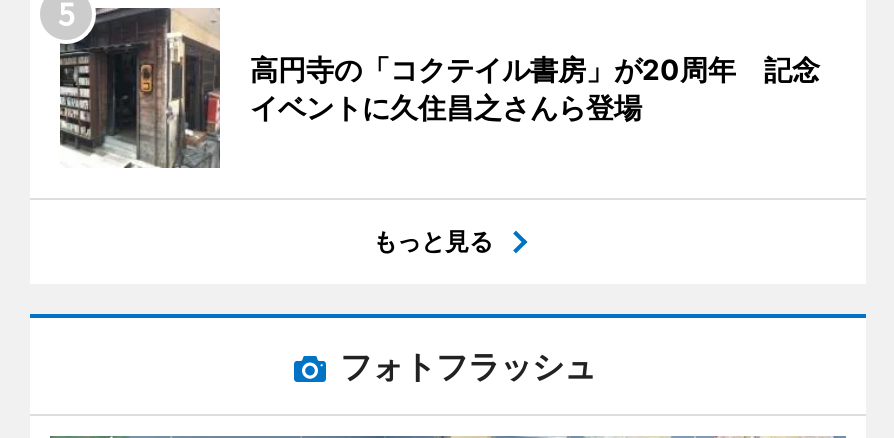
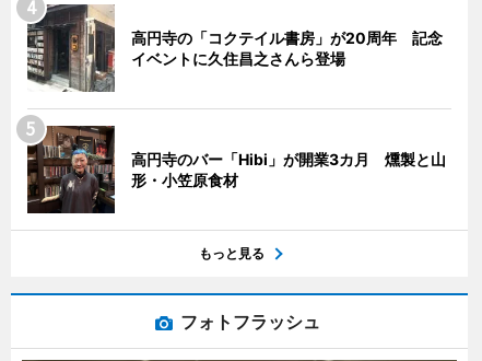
none -> [26,125,446,214] [image] | 高円寺のバー「Hibi」が開業3カ月 燻製と山 | 形・小笠原食材

